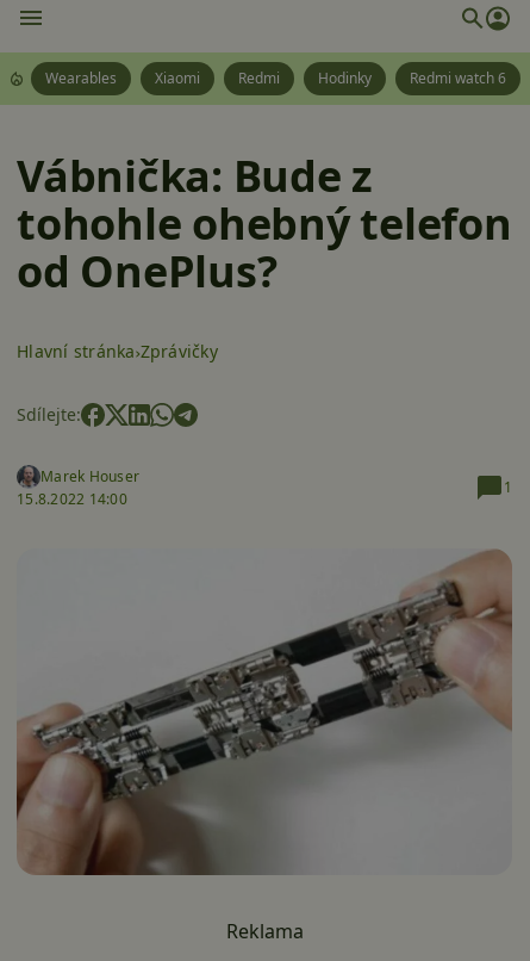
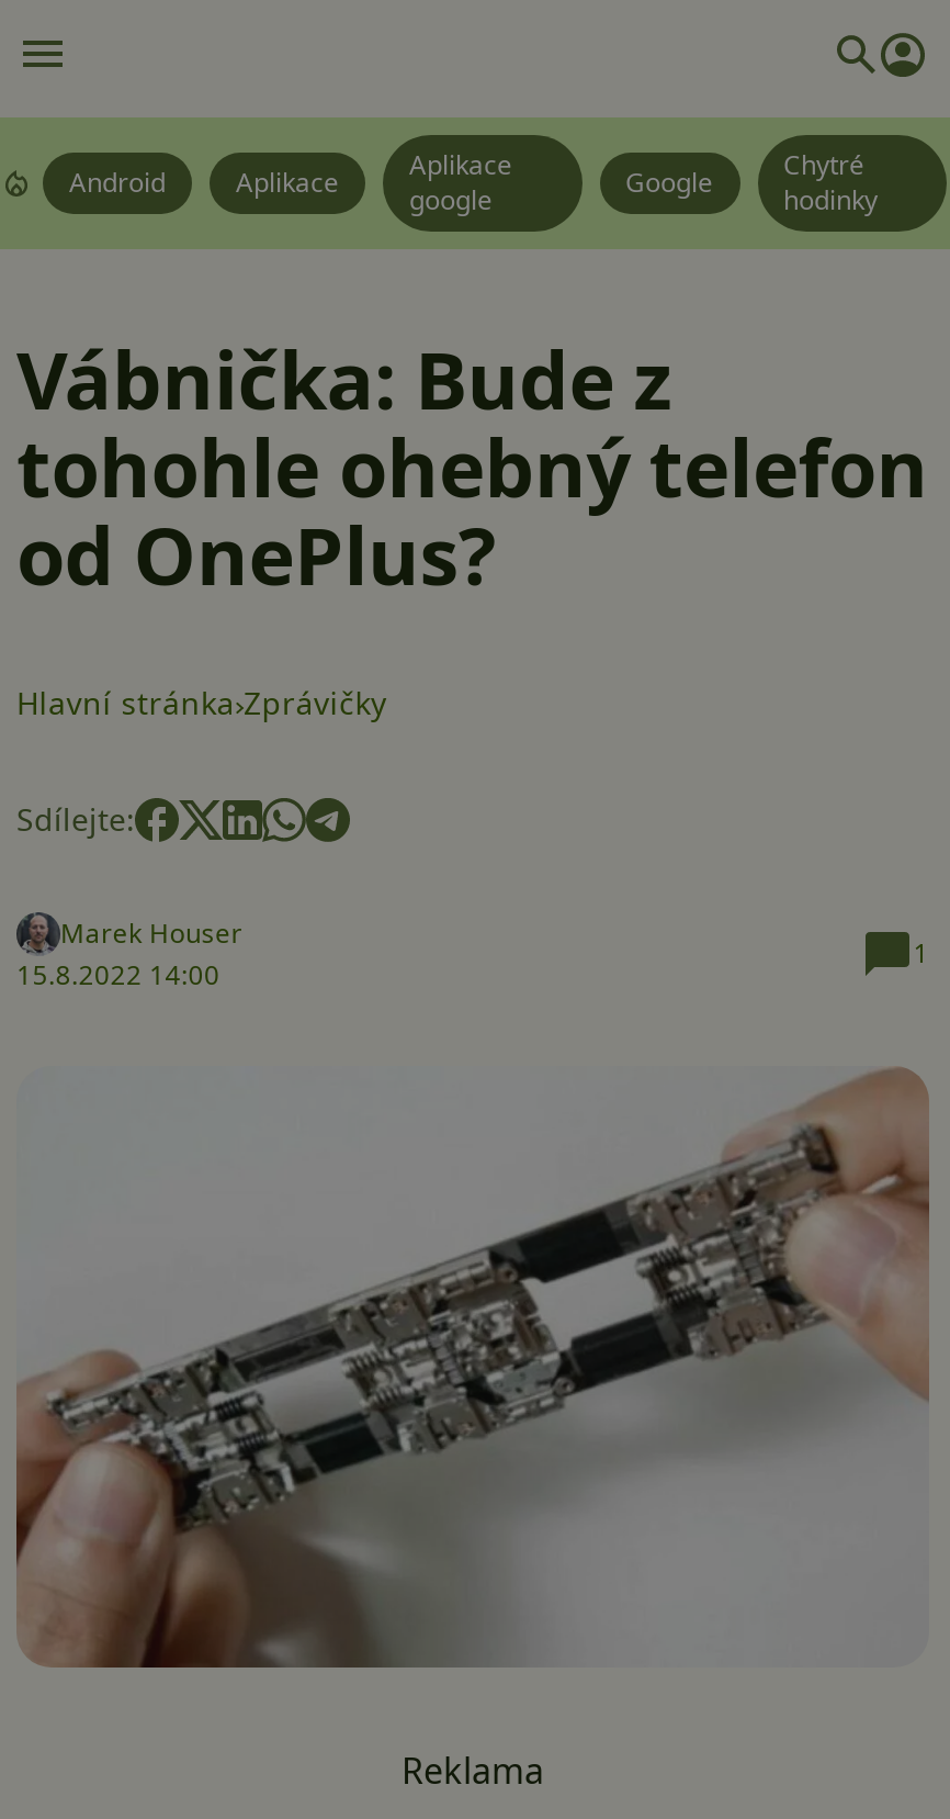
[45,68,506,88] Wearables | Xiaomi | Redmi | Hodinky | Redmi watch 6 -> [69,146,878,218] Android | Aplikace | Aplikace | google | Google | Chytré | hodinky

